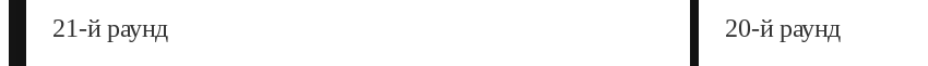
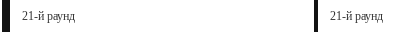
[725,13,841,43] 20-й раунд -> [330,9,383,23] 21-й раунд

